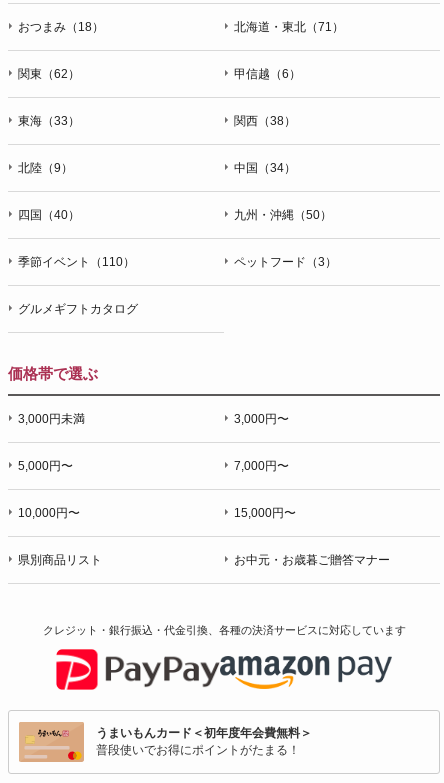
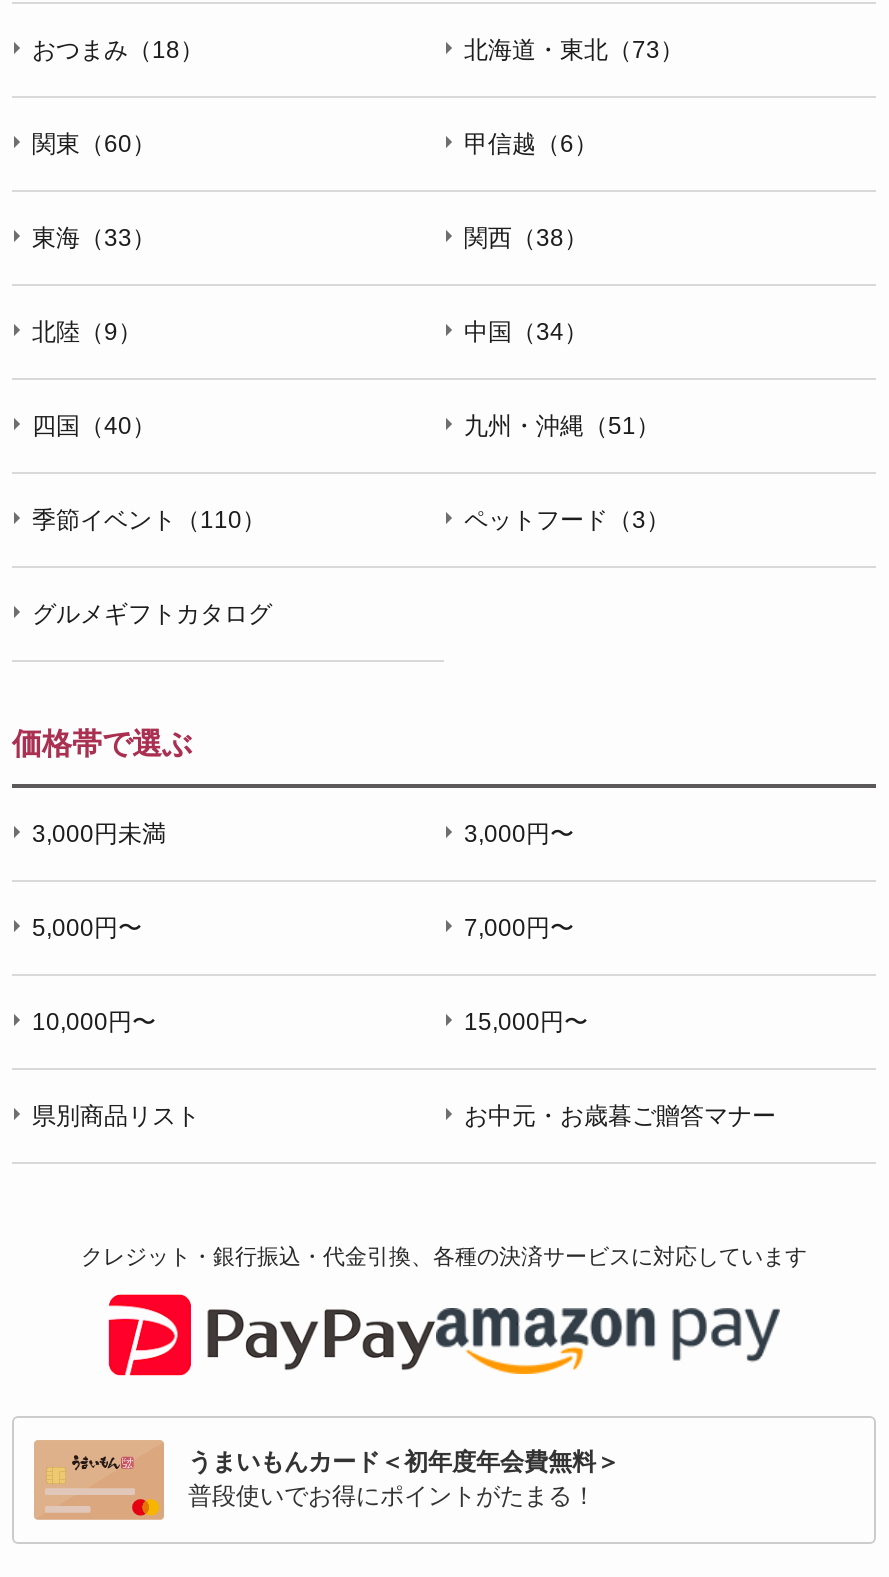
[234,19,344,33] 北海道・東北（71） -> [464,35,684,63] 北海道・東北（73）
[18,66,80,80] 関東（62） -> [32,129,156,157] 関東（60）
[234,207,332,221] 九州・沖縄（50） -> [464,411,660,439] 九州・沖縄（51）

